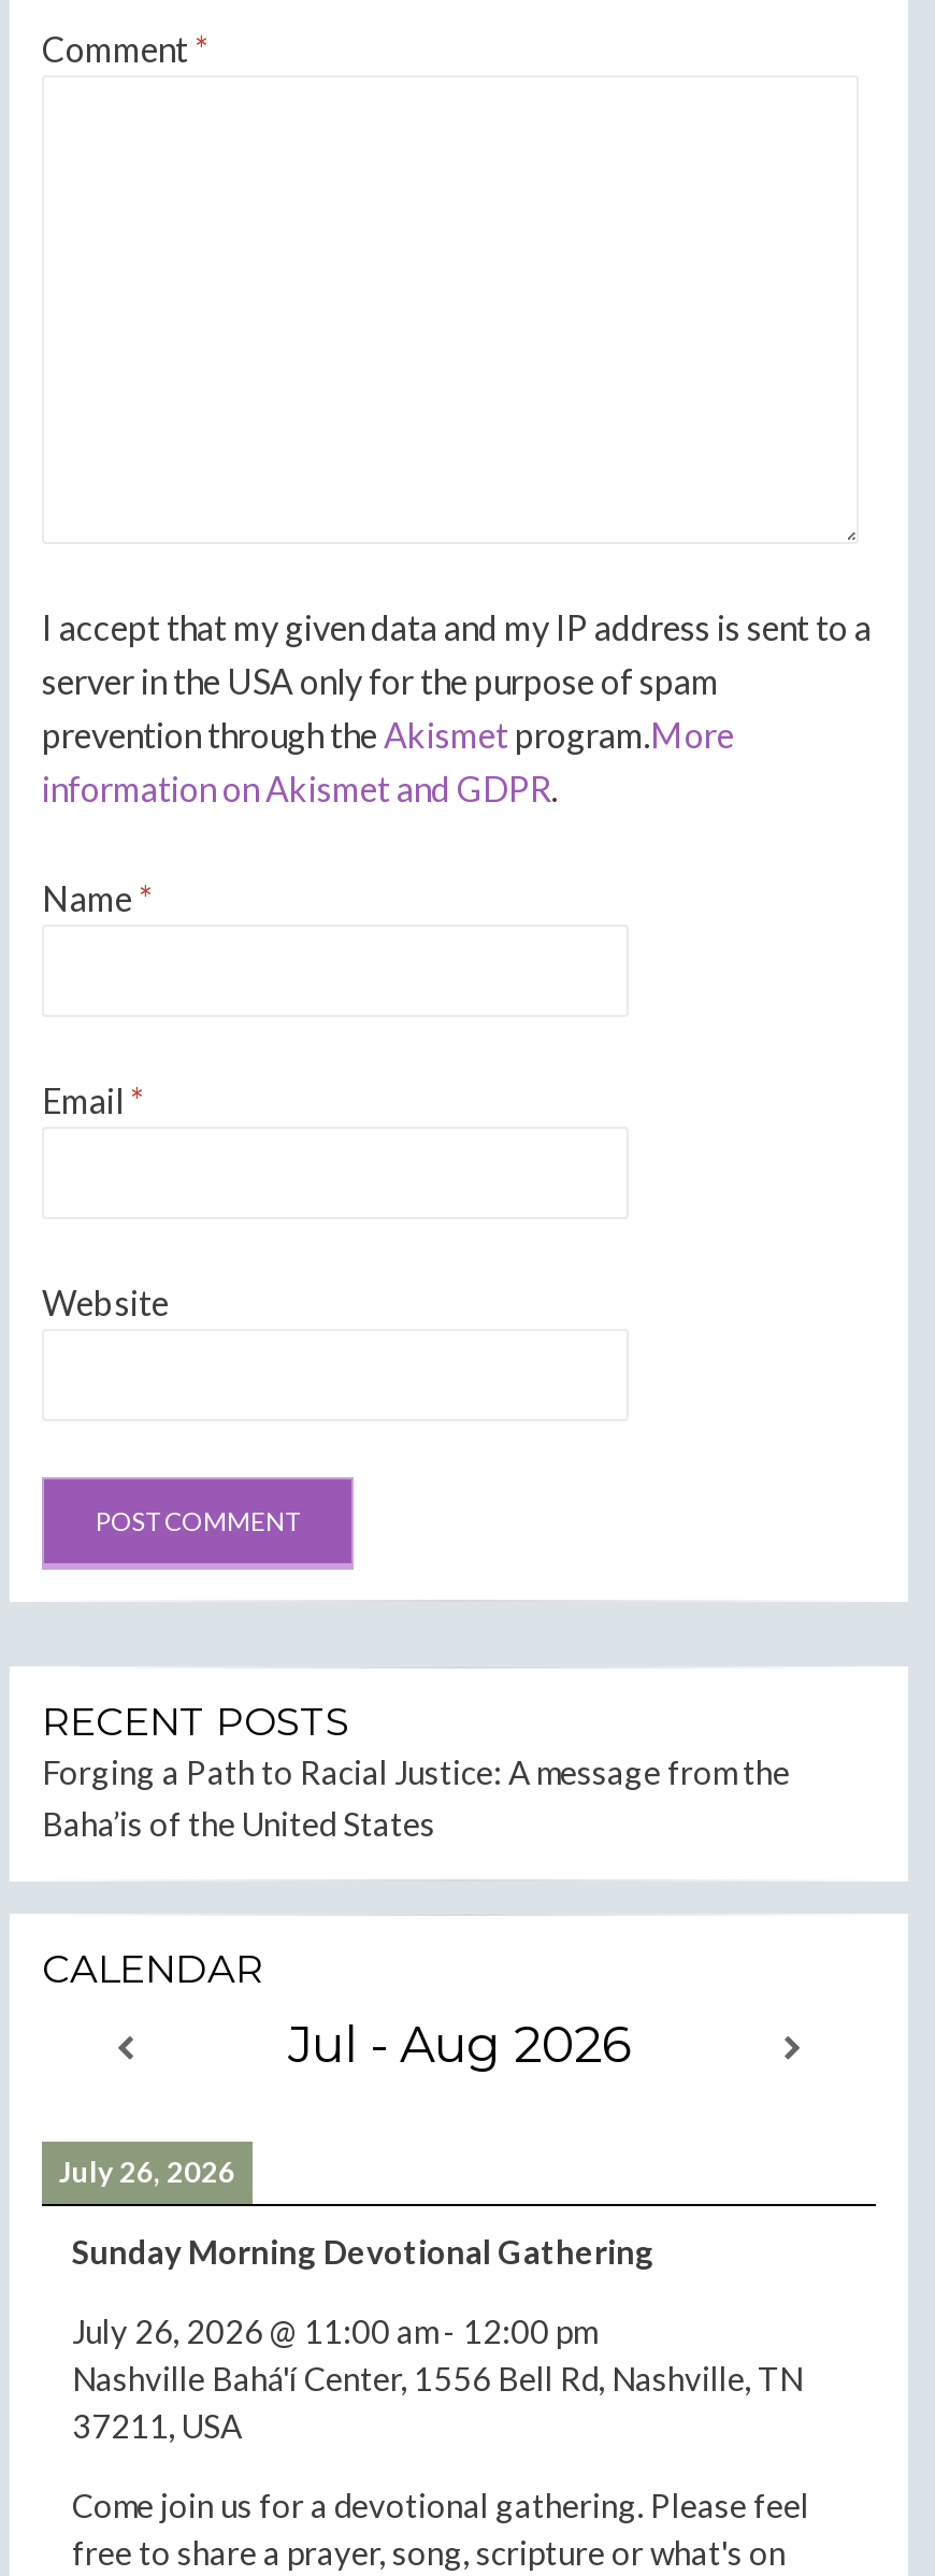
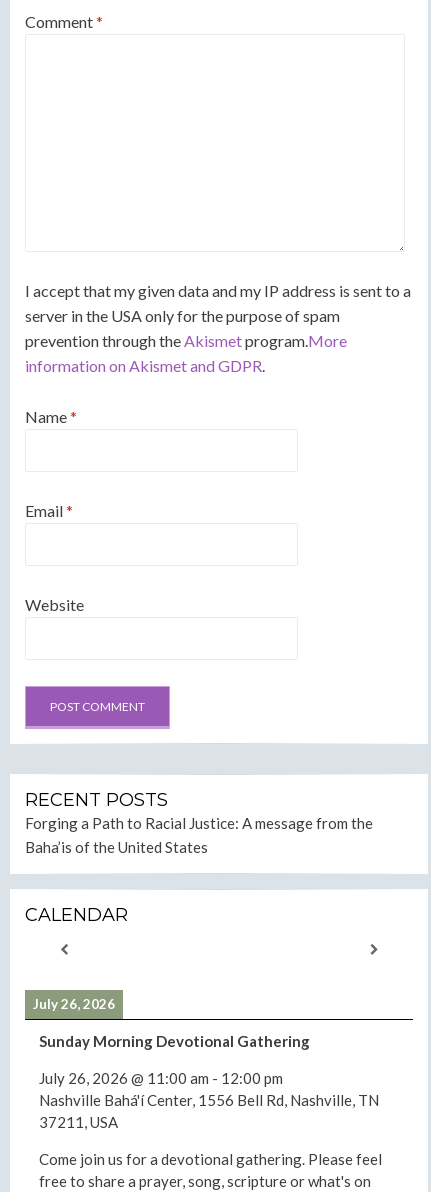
[288,2015,632,2075] Jul - Aug 2026 -> none

